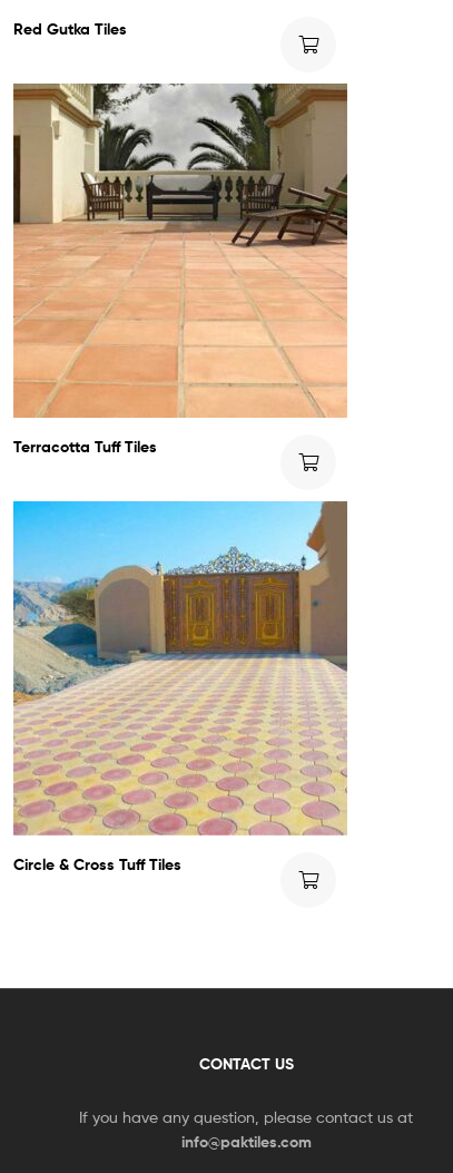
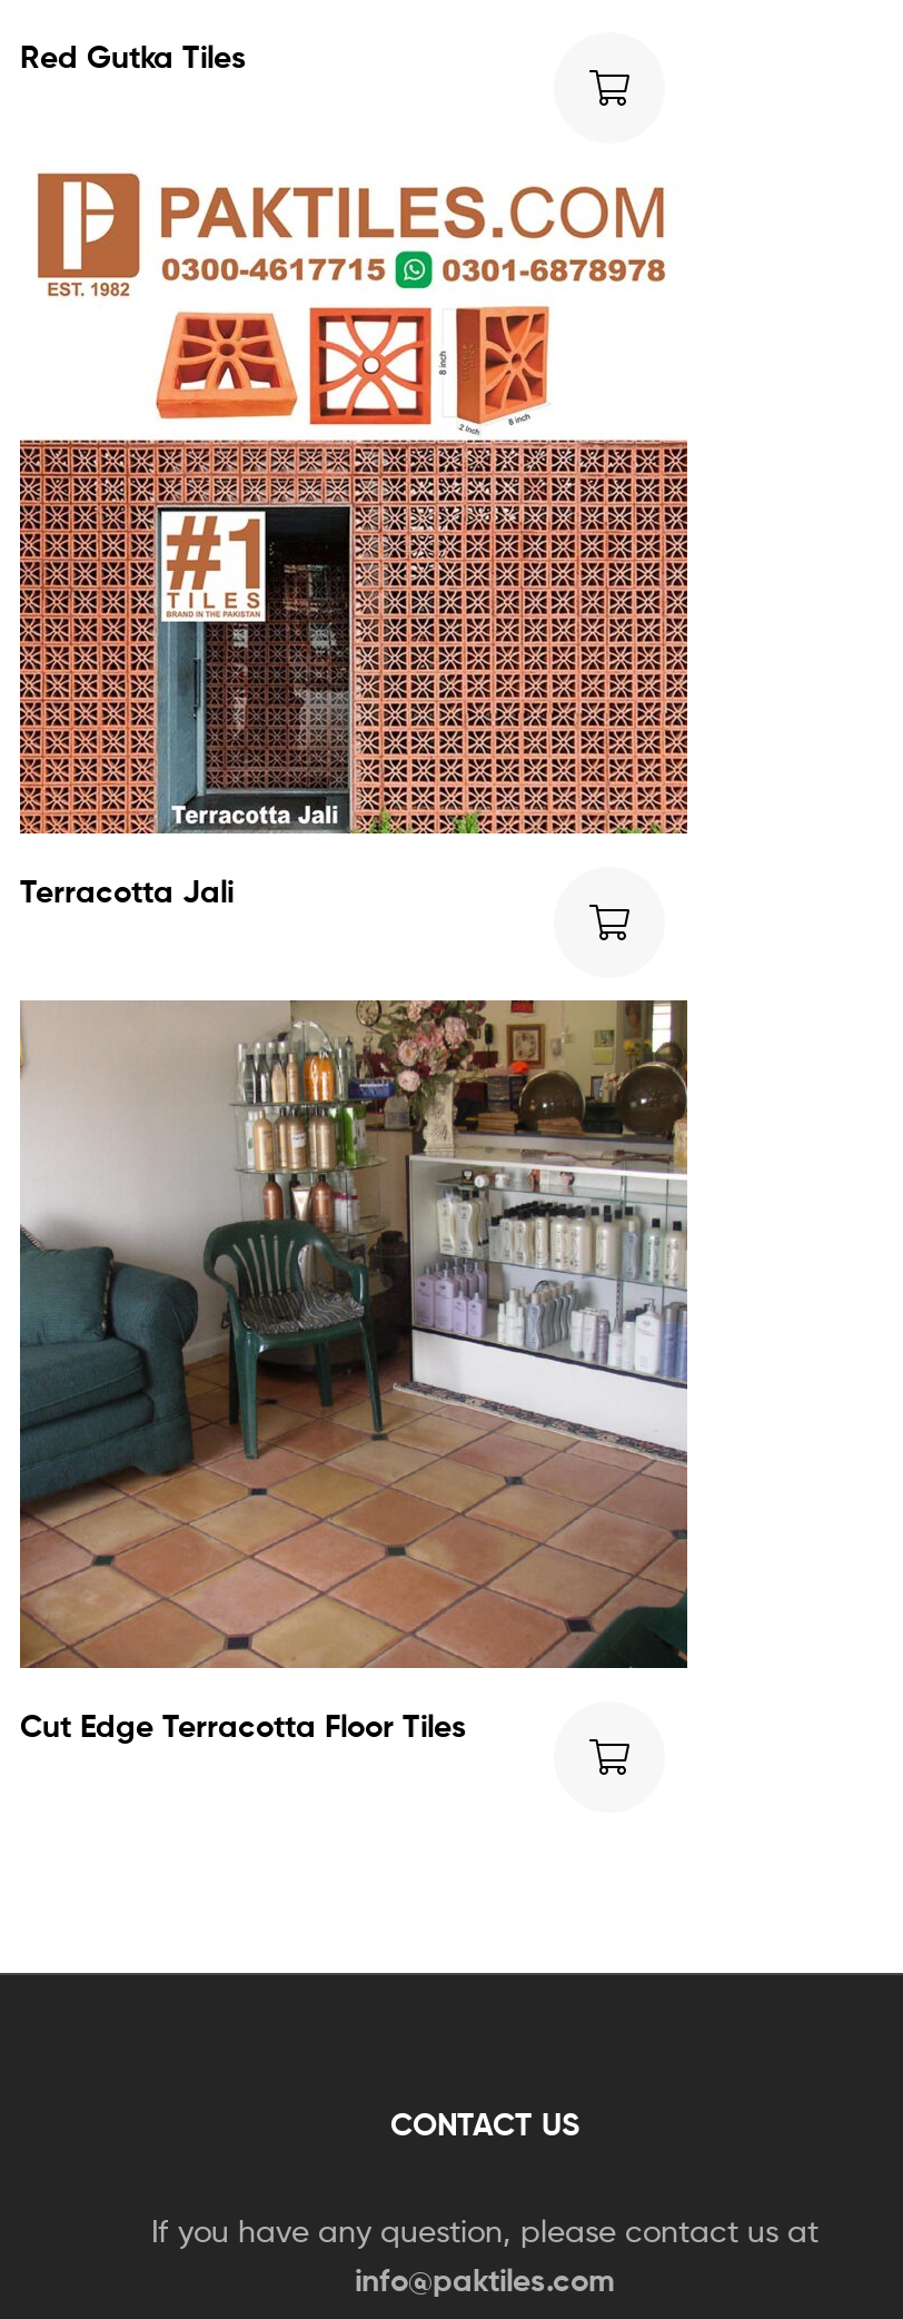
[12,82,348,456] [image] | Terracotta Tuff Tiles -> [18,167,689,912] [image] | Terracotta Jali
[12,500,347,874] [image] | Circle & Cross Tuff Tiles -> [18,997,689,1746] [image] | Cut Edge Terracotta Floor Tiles

